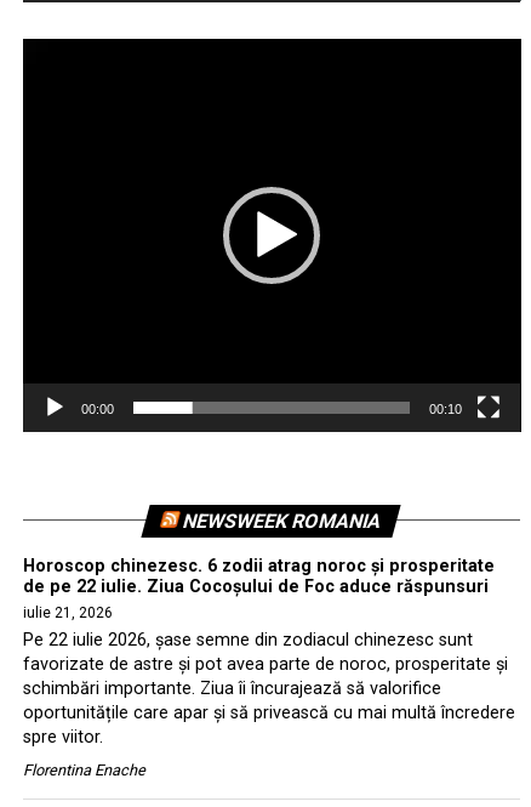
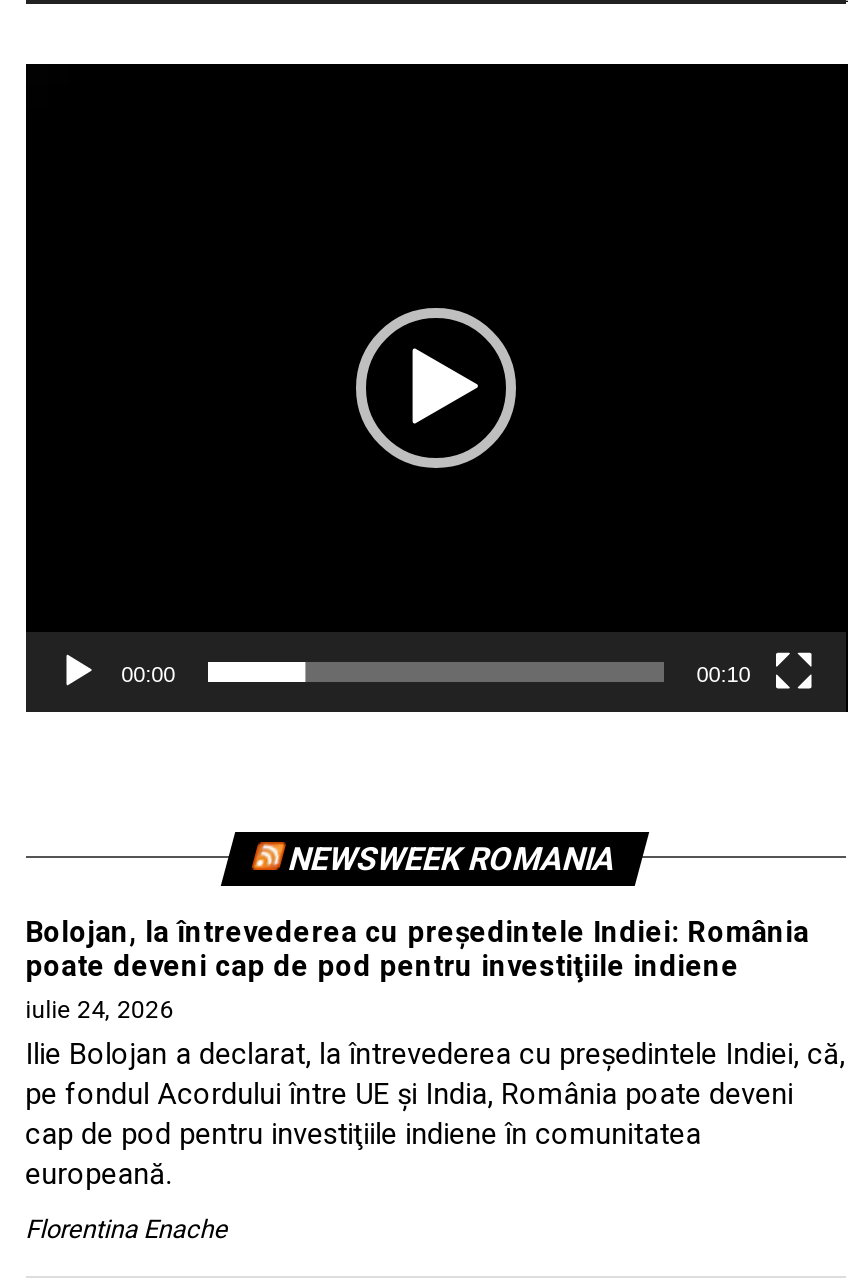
[23,556,515,747] Horoscop chinezesc. 6 zodii atrag noroc și prosperitate | de pe 22 iulie. Ziua Cocoșului de Foc aduce răspunsuri | iulie 21, 2026 | Pe 22 iulie 2026, șase semne din zodiacul chinezesc sunt | favorizate de astre și pot avea parte de noroc, prosperitate și | schimbări importante. Ziua îi încurajează să valorifice | oportunitățile care apar și să privească cu mai multă încredere | spre viitor. -> [25,916,845,1192] Bolojan, la întrevederea cu preşedintele Indiei: România | poate deveni cap de pod pentru investiţiile indiene | iulie 24, 2026 | Ilie Bolojan a declarat, la întrevederea cu preşedintele Indiei, că, | pe fondul Acordului între UE şi India, România poate deveni | cap de pod pentru investiţiile indiene în comunitatea | europeană.

